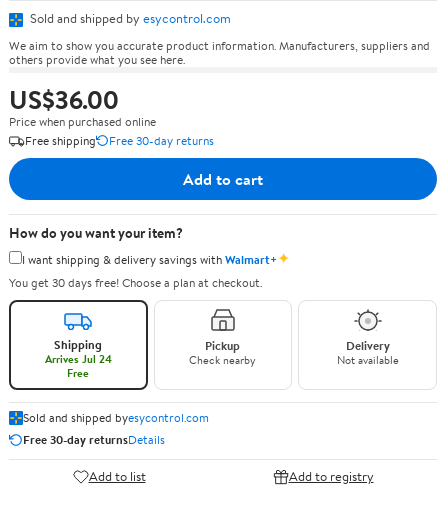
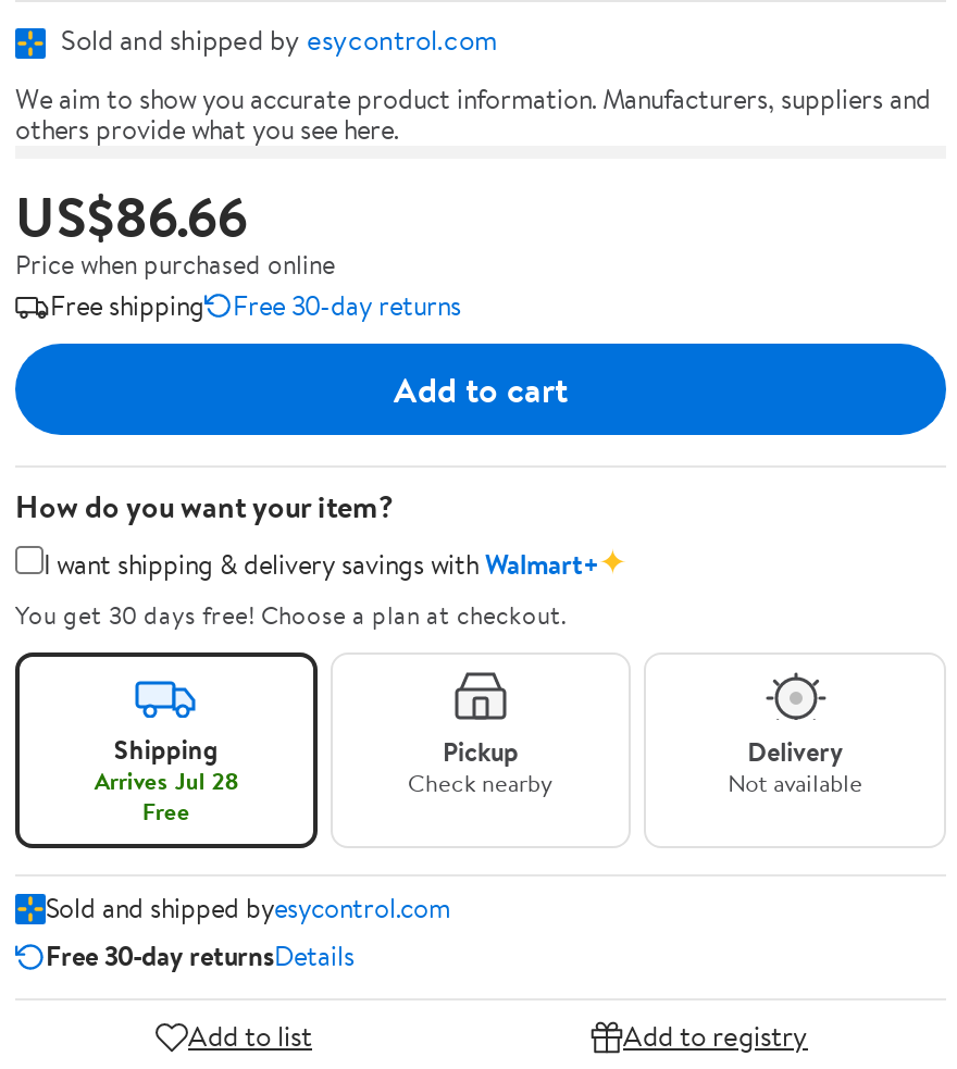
[9,82,119,117] US$36.00 -> [15,178,248,254] US$86.66
[45,351,112,367] Arrives Jul 24 -> [94,763,238,798] Arrives Jul 28

